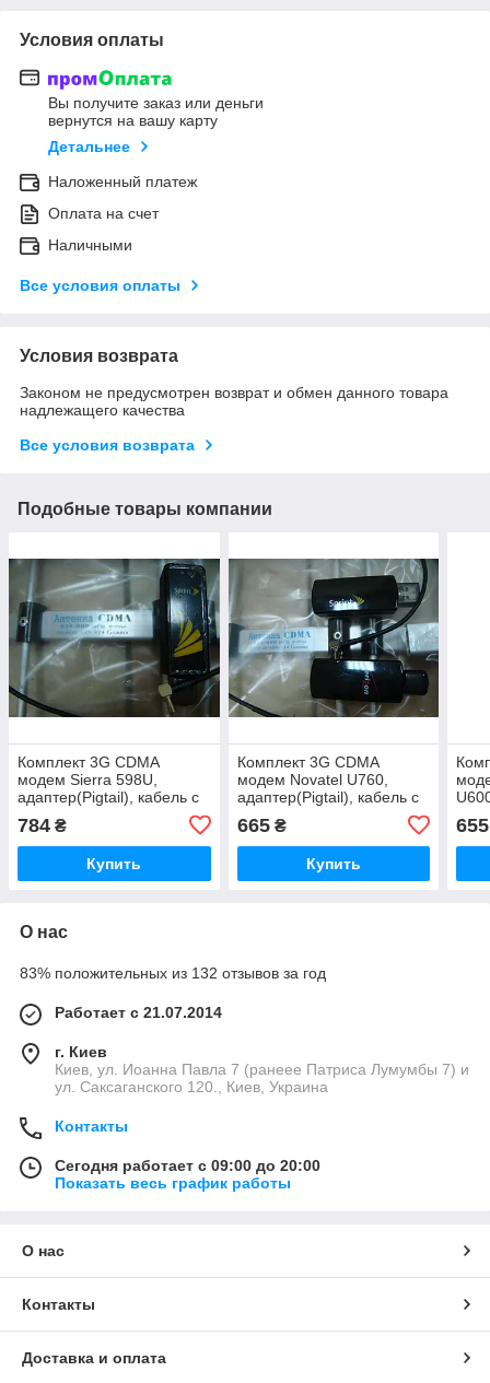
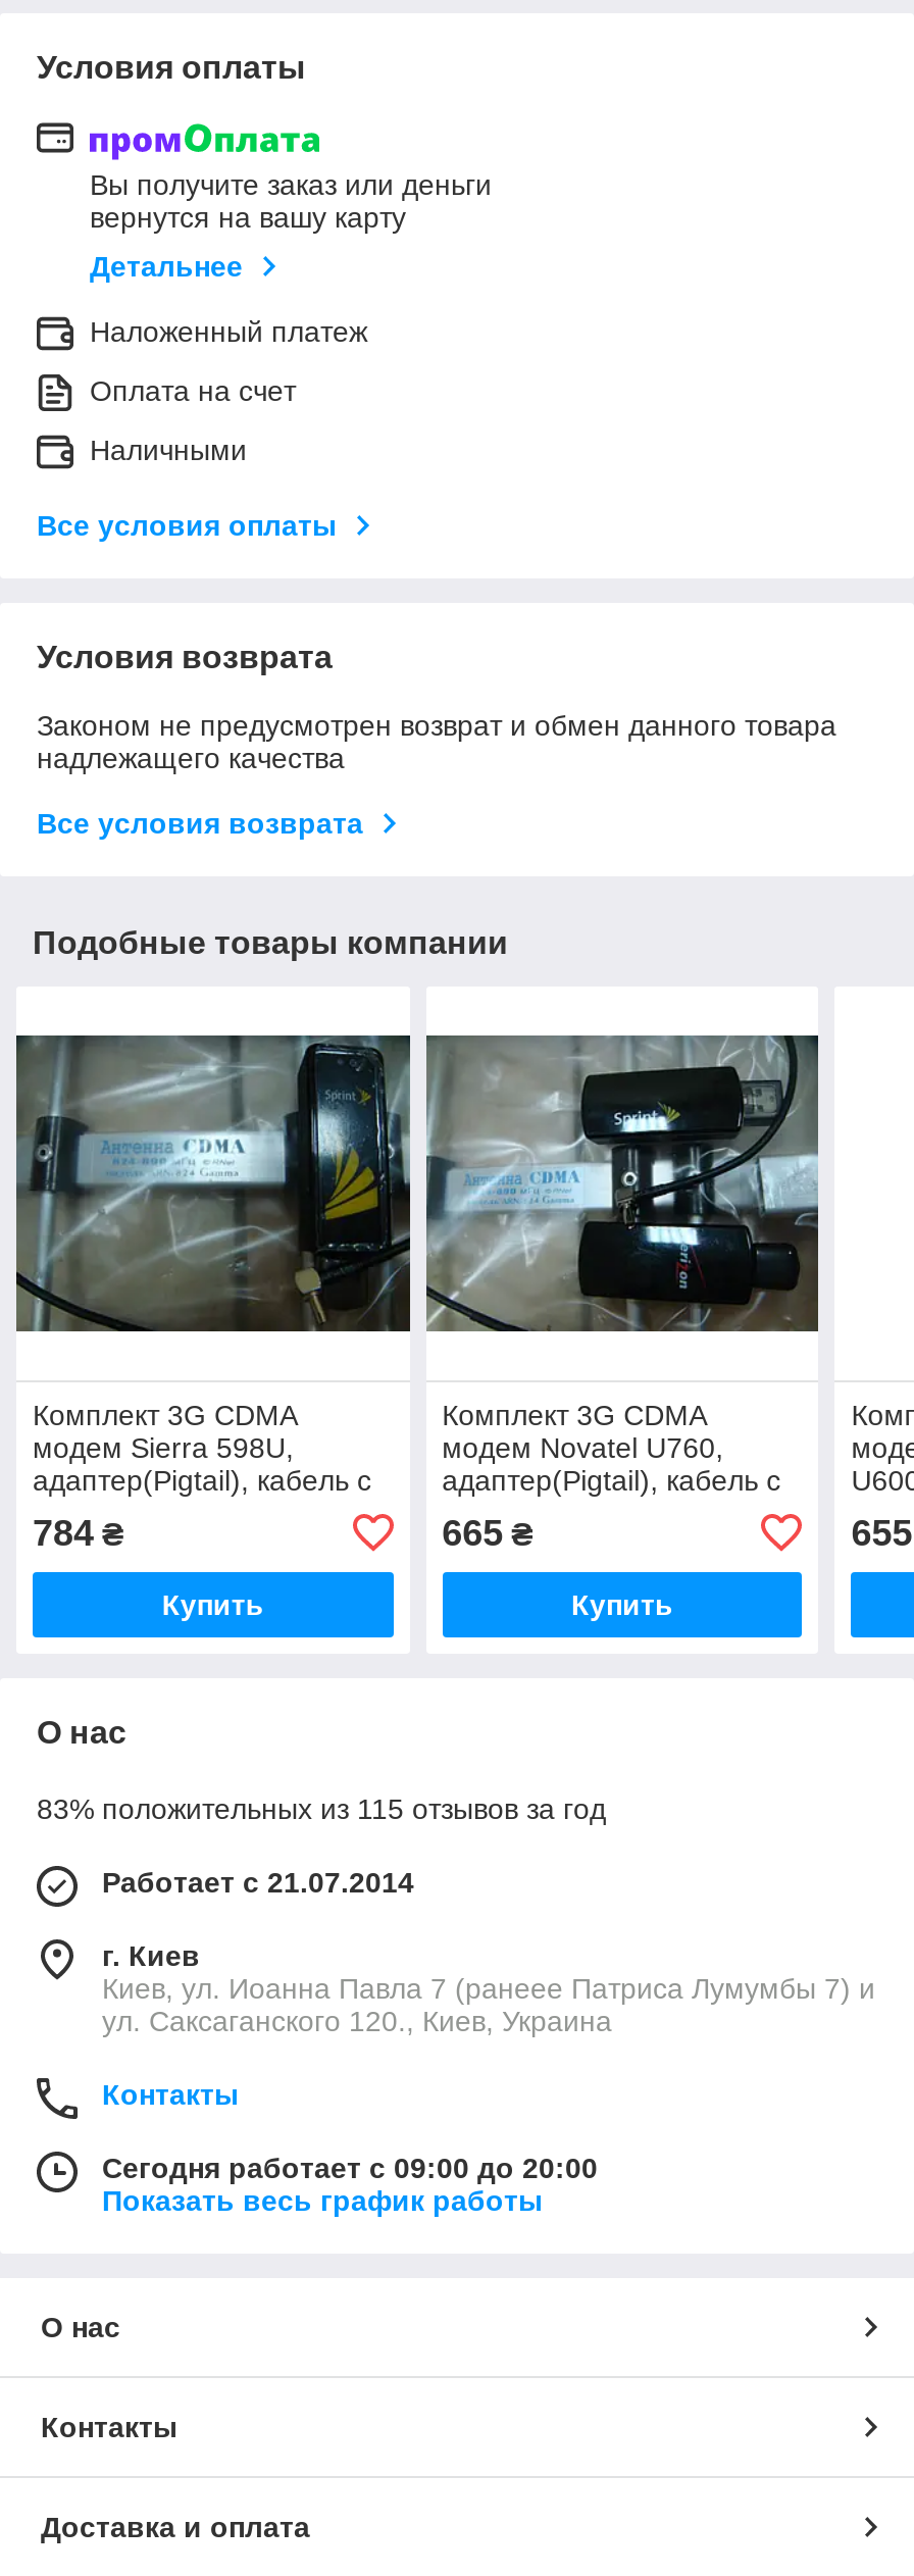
[20,964,326,982] 83% положительных из 132 отзывов за год -> [37,1792,606,1825] 83% положительных из 115 отзывов за год

